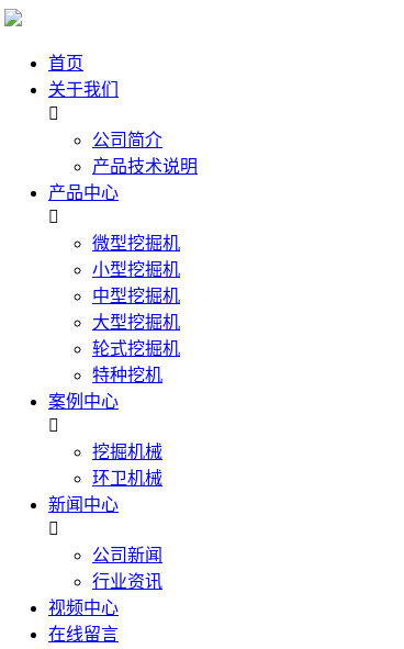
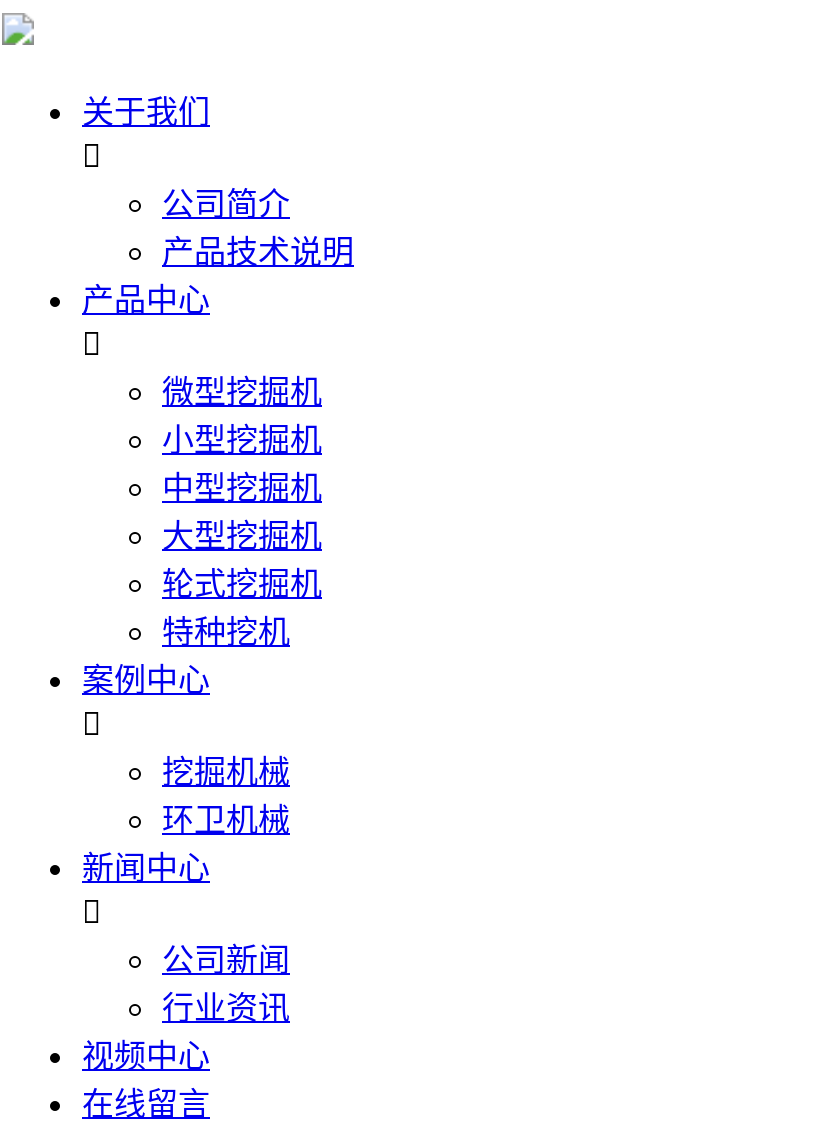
[48,54,83,72] 首页 -> none

